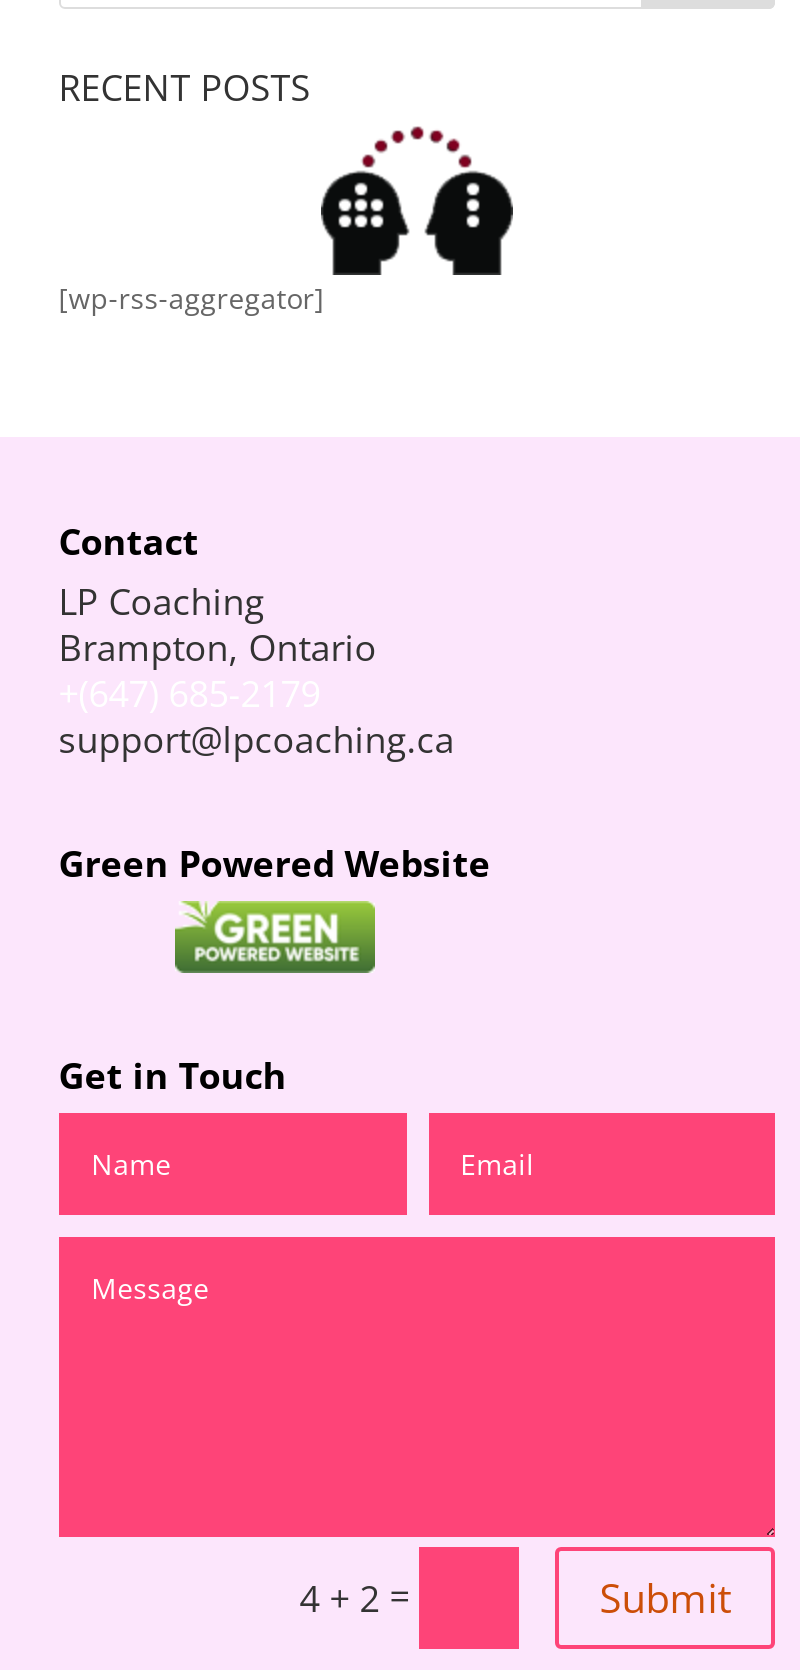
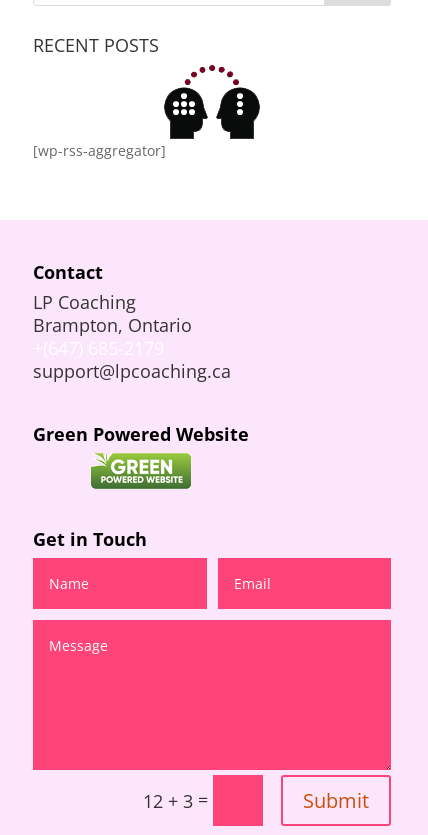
[299,1572,419,1623] 4 + 2 = -> [143,787,213,813] 12 + 3 =

